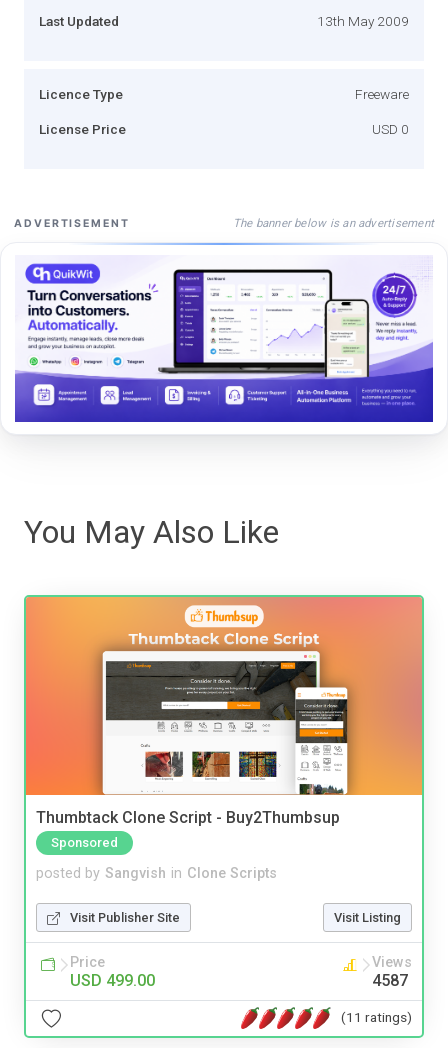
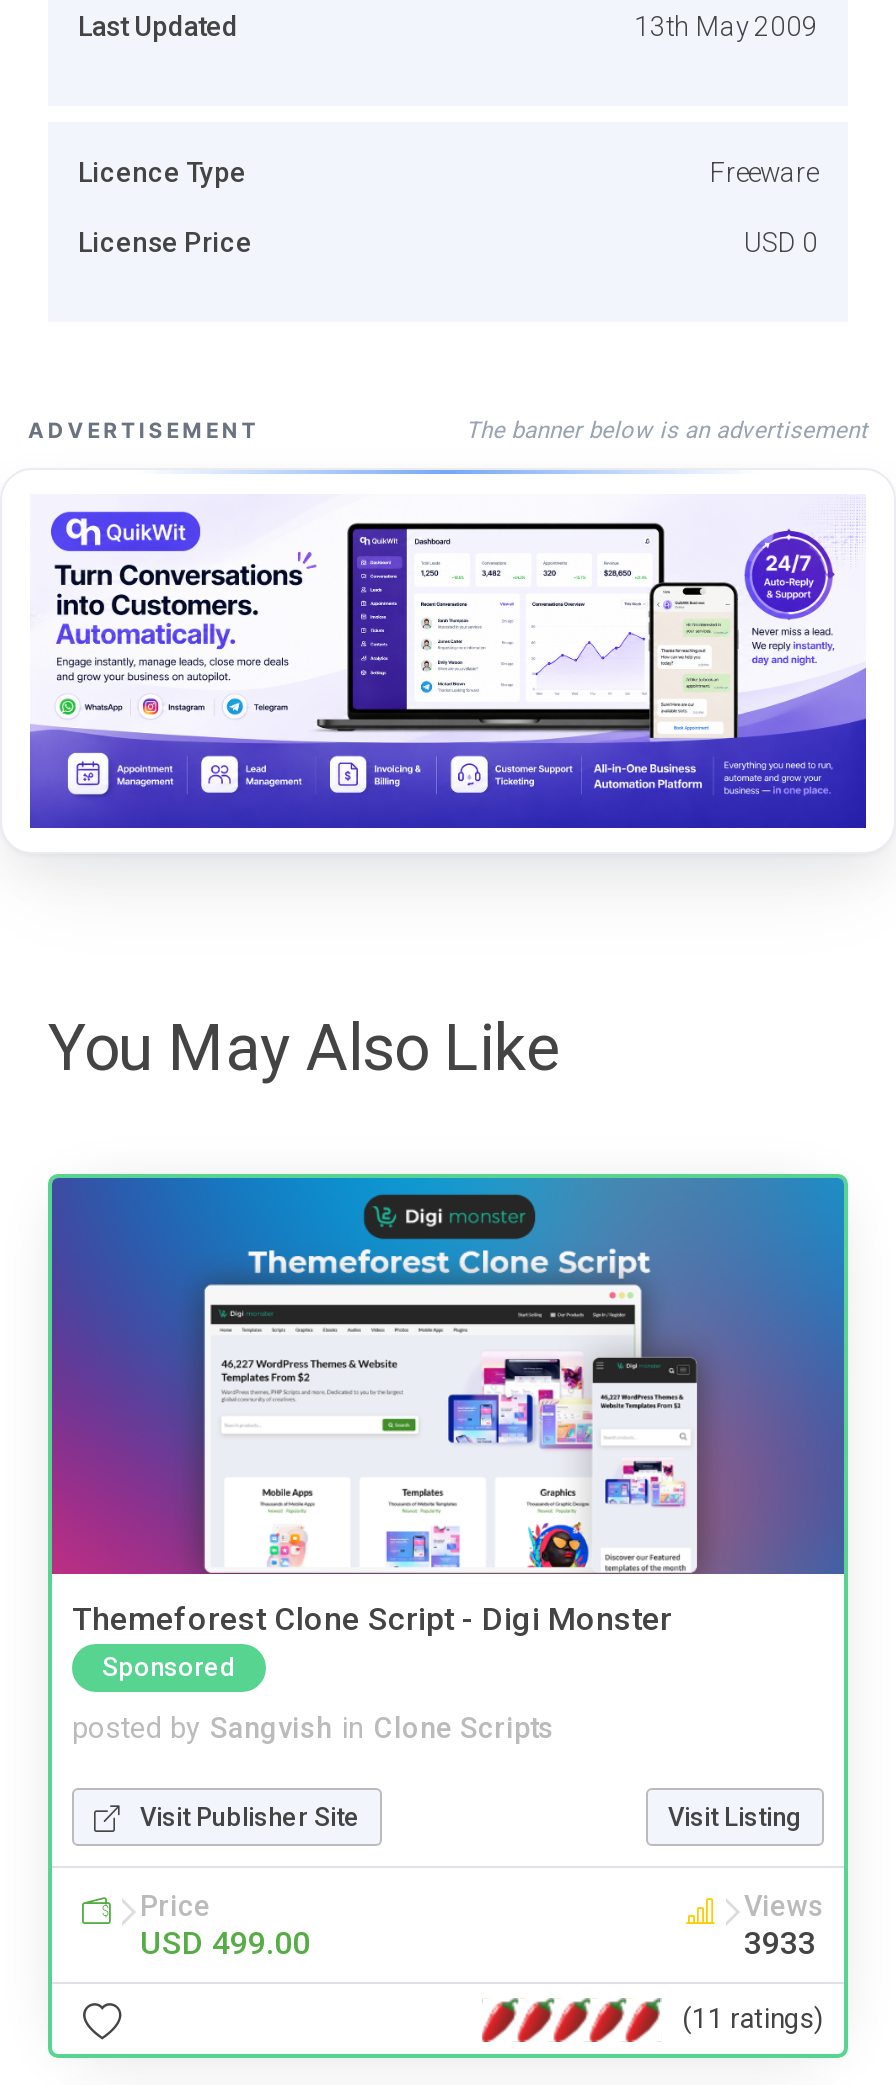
[25,596,423,827] [image] | Thumbtack Clone Script - Buy2Thumbsup -> [50,1176,846,1637] [image] | Themeforest Clone Script - Digi Monster
[372,970,408,989] 4587 -> [744,1925,816,1963] 3933

